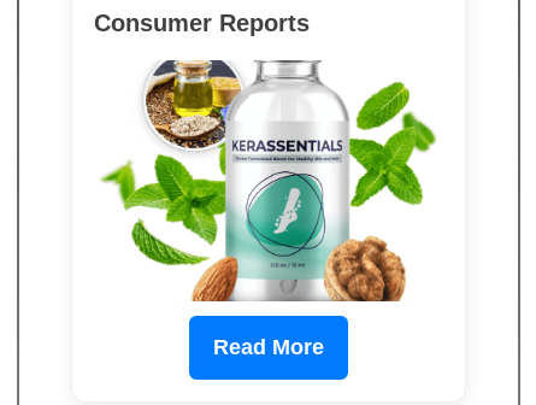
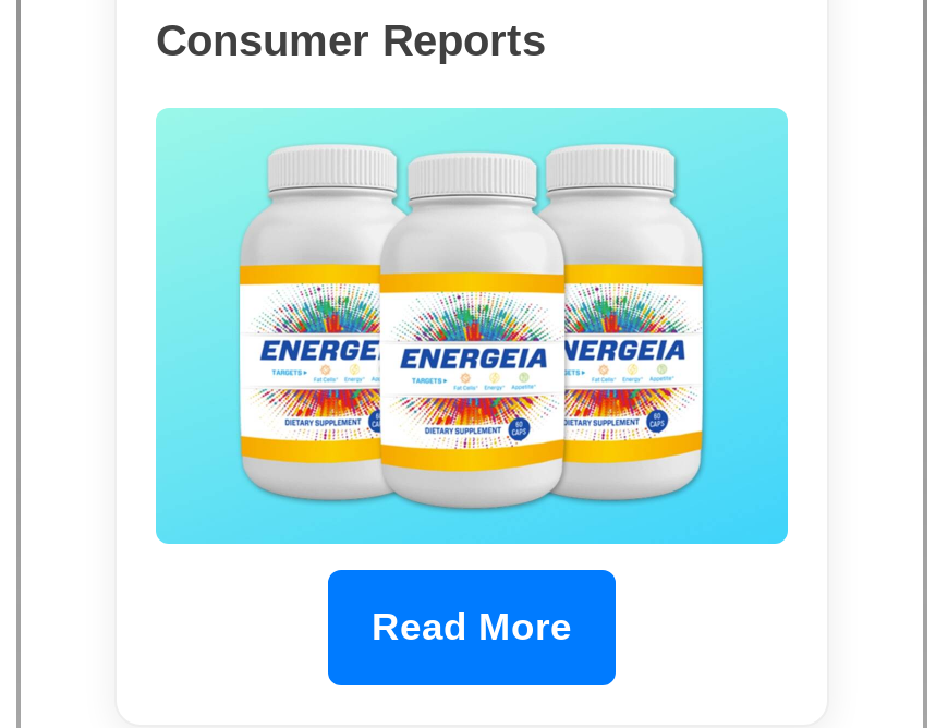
[94,59,443,303] [image] -> [154,107,790,547] [image]

